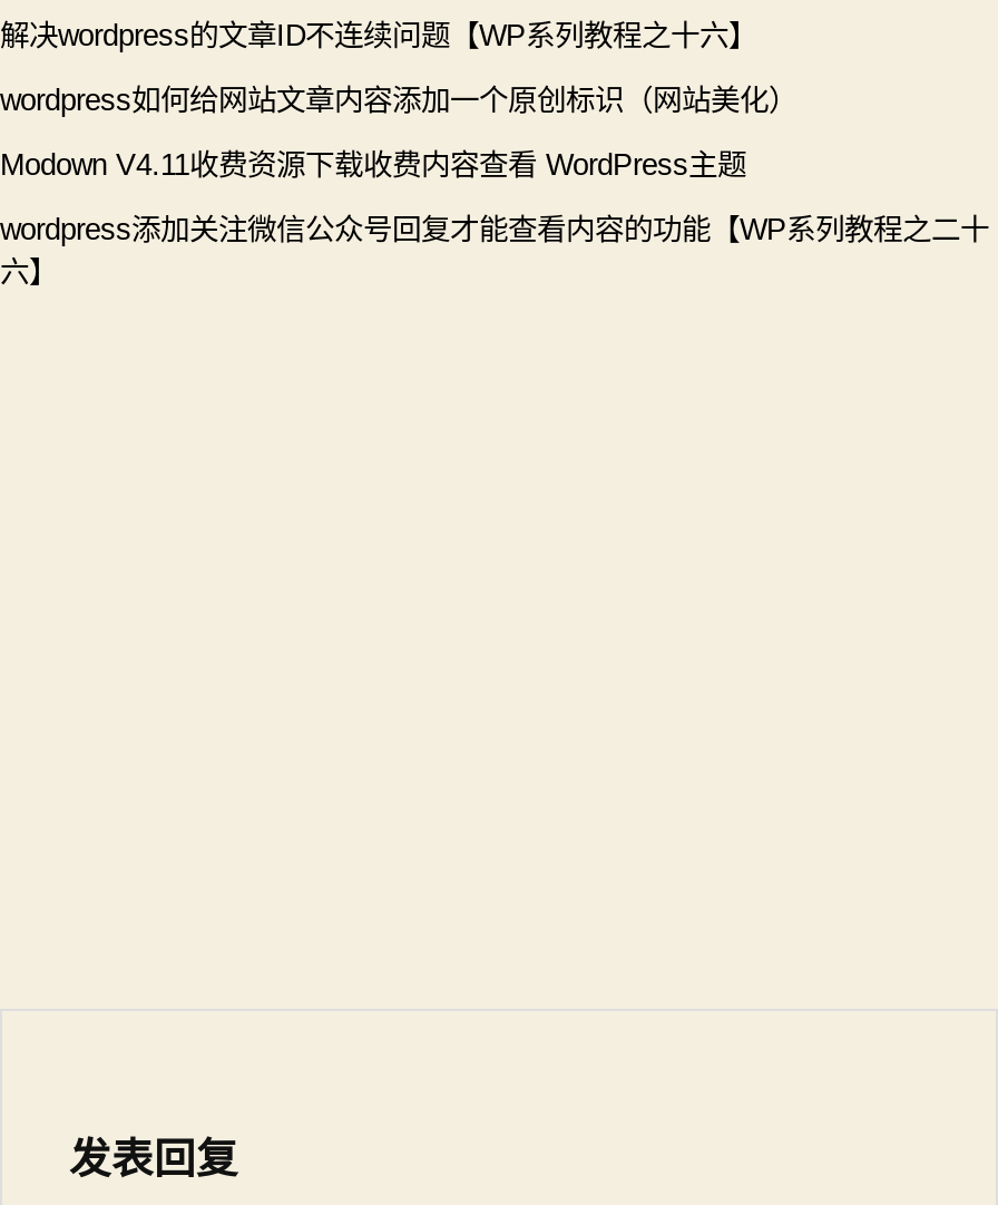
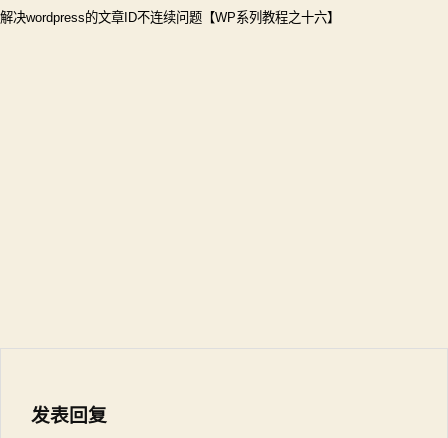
[0,84,989,289] wordpress如何给网站文章内容添加一个原创标识（网站美化） | Modown V4.11收费资源下载收费内容查看 WordPress主题 | wordpress添加关注微信公众号回复才能查看内容的功能【WP系列教程之二十 | 六】 -> none

